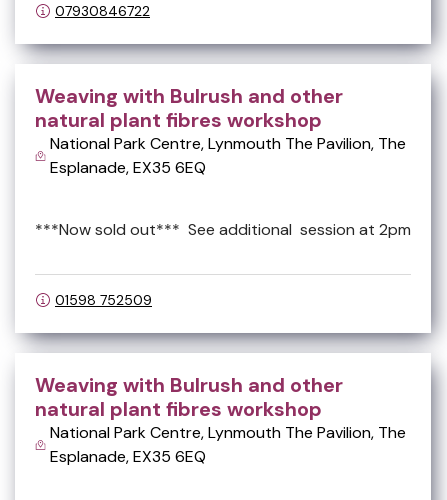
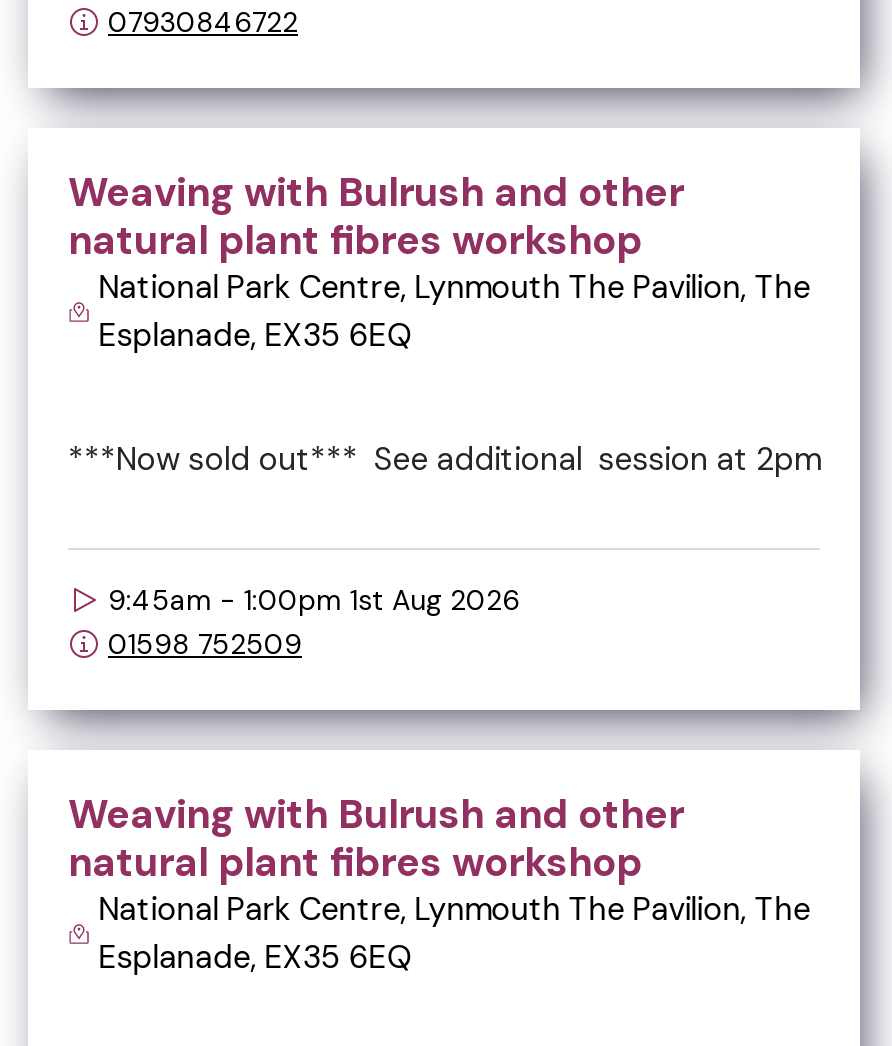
none -> [108,582,520,618] 9:45am - 1:00pm 1st Aug 2026

